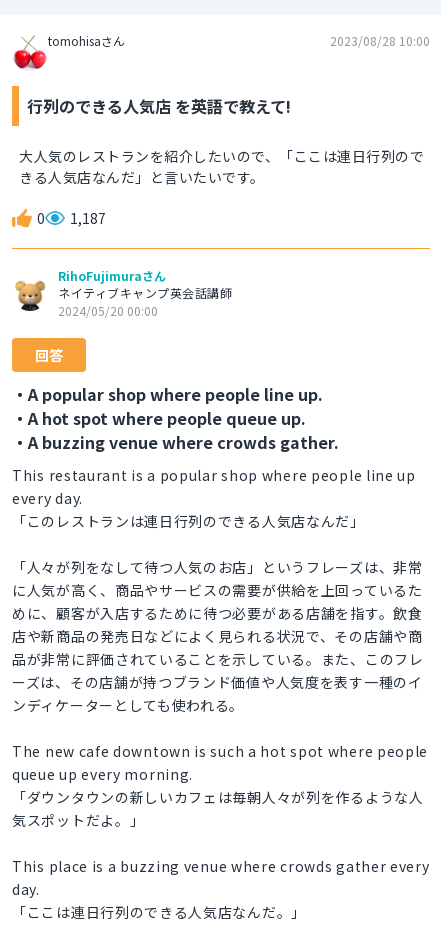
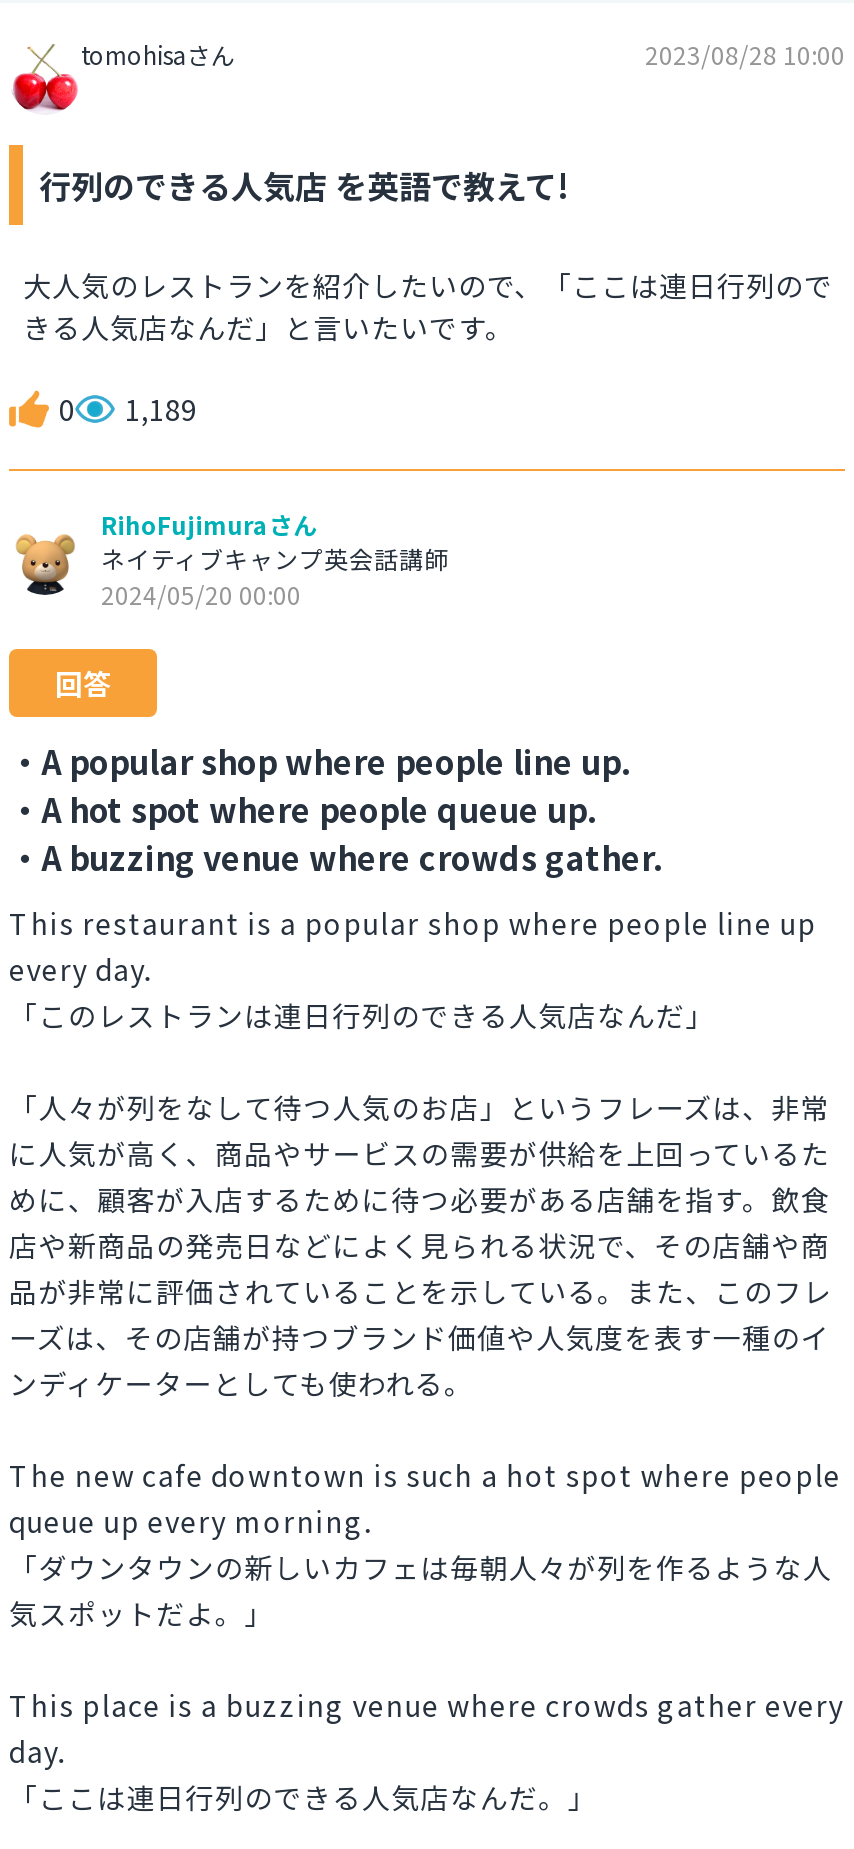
[37,208,106,228] 0 1,187 -> [59,390,197,430] 0 1,189

